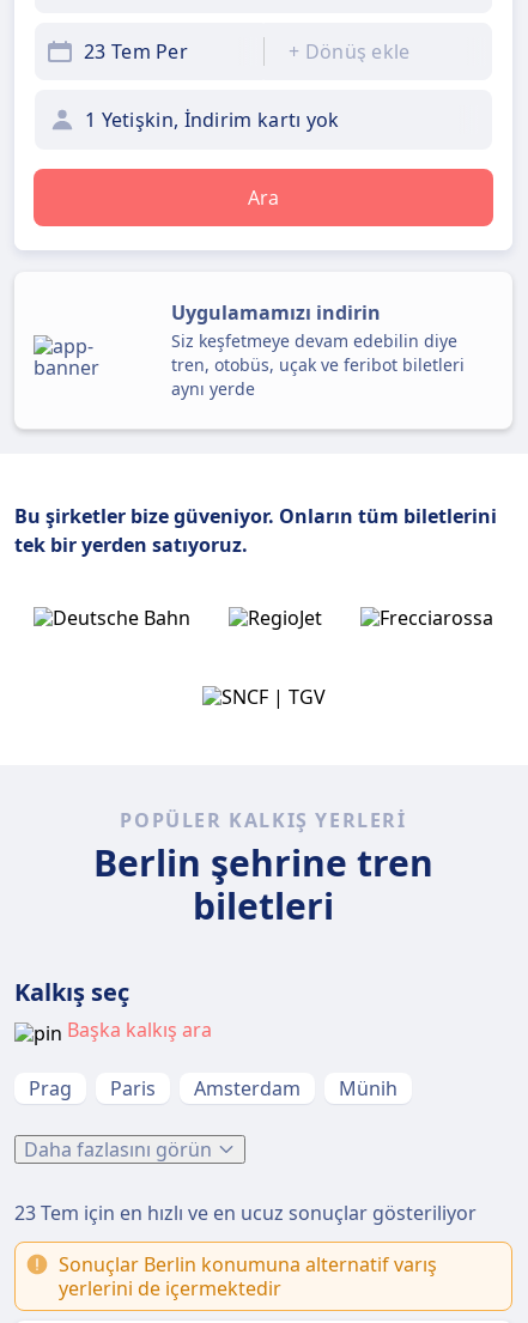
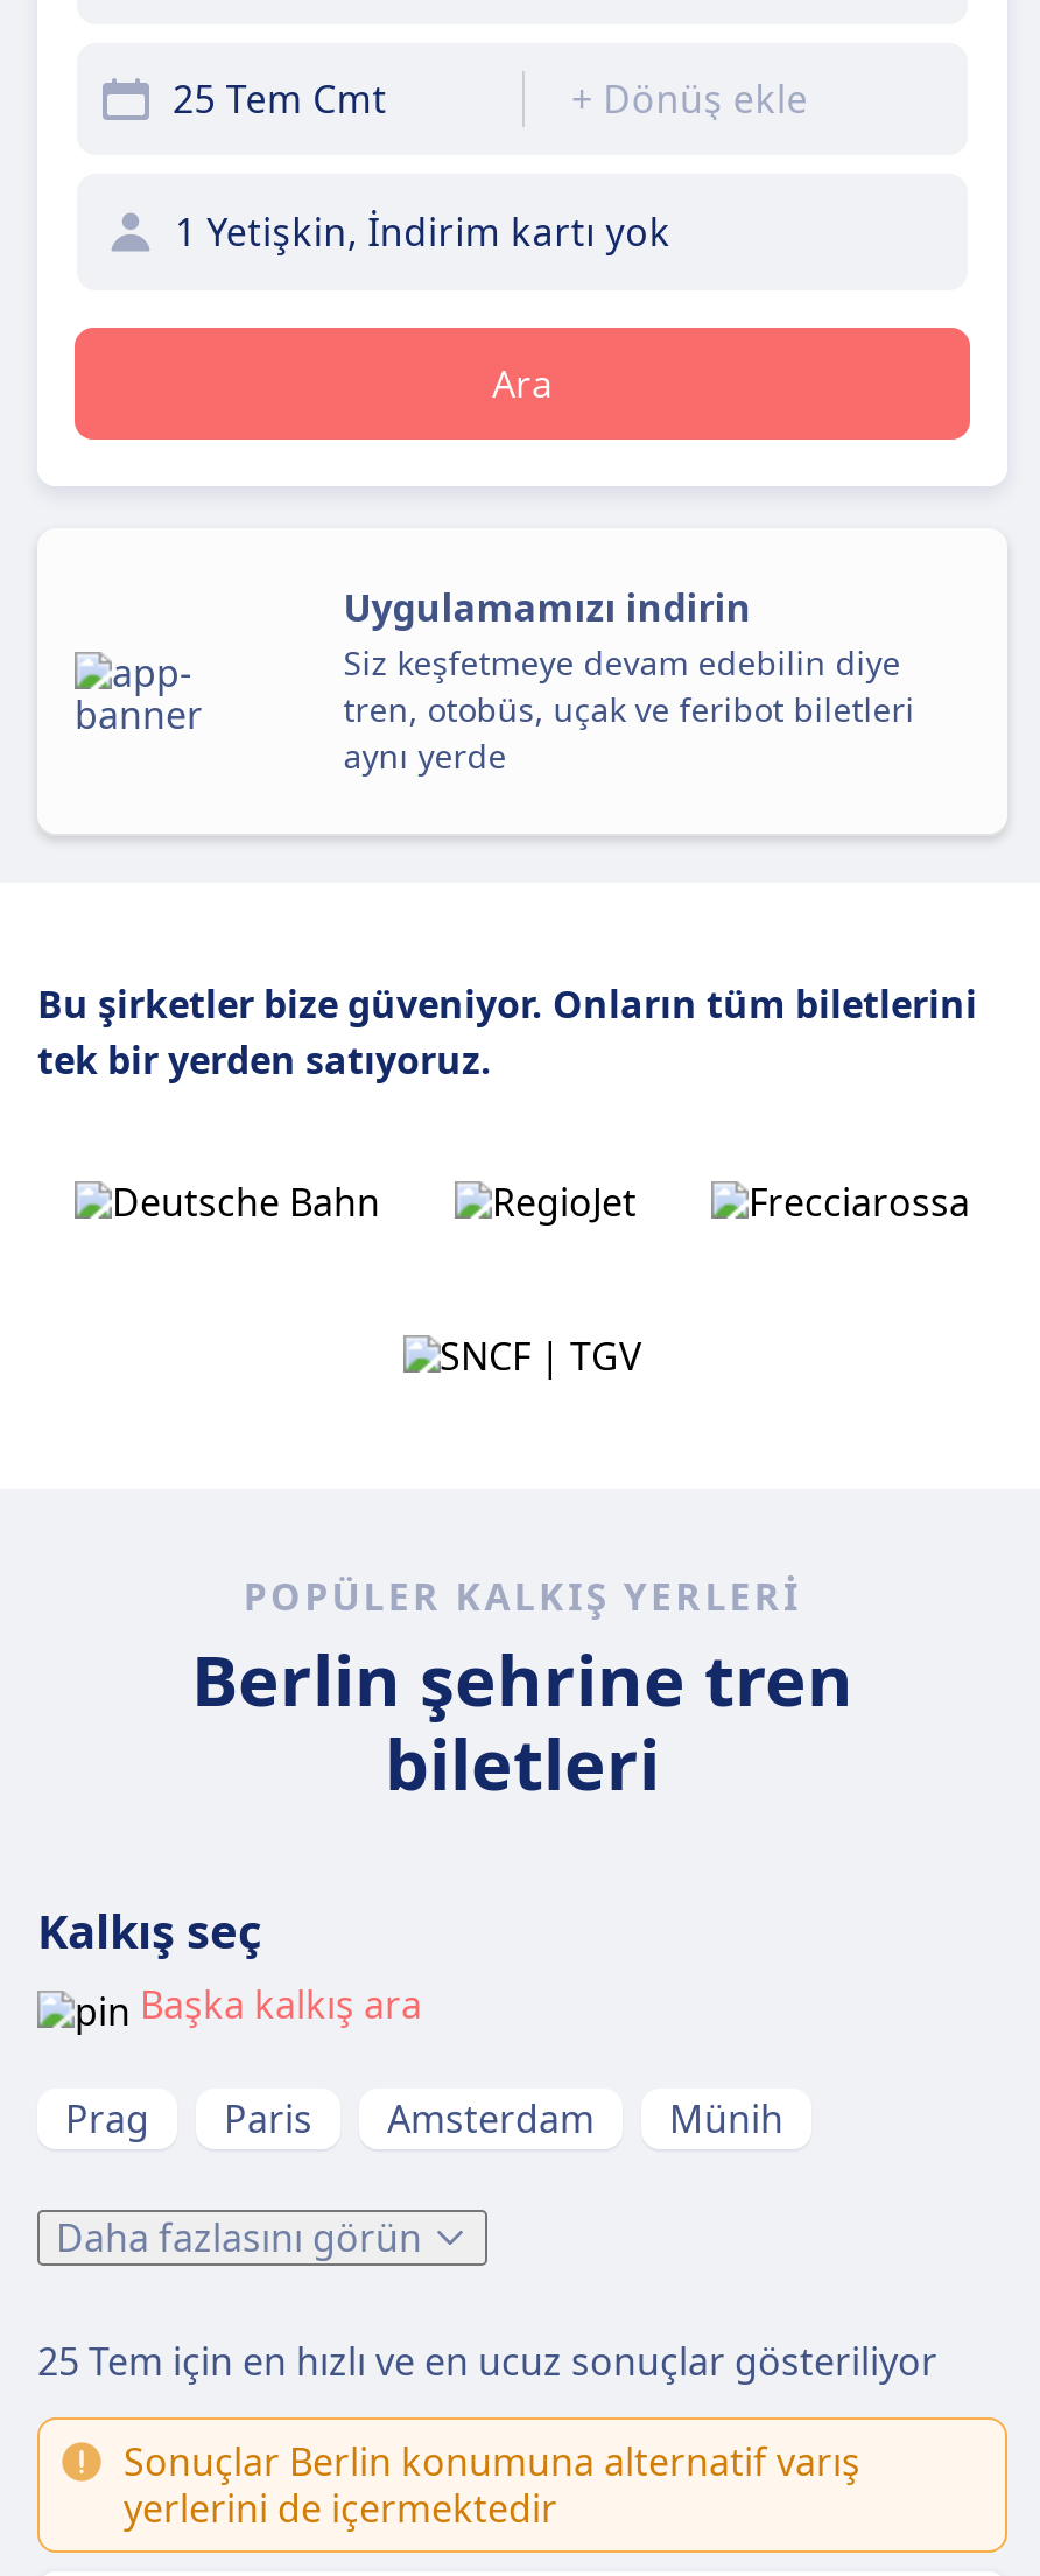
[84,38,188,65] 23 Tem Per -> [173,73,387,125] 25 Tem Cmt
[14,1200,477,1226] 23 Tem için en hızlı ve en ucuz sonuçlar gösteriliyor -> [37,2336,937,2387] 25 Tem için en hızlı ve en ucuz sonuçlar gösteriliyor

